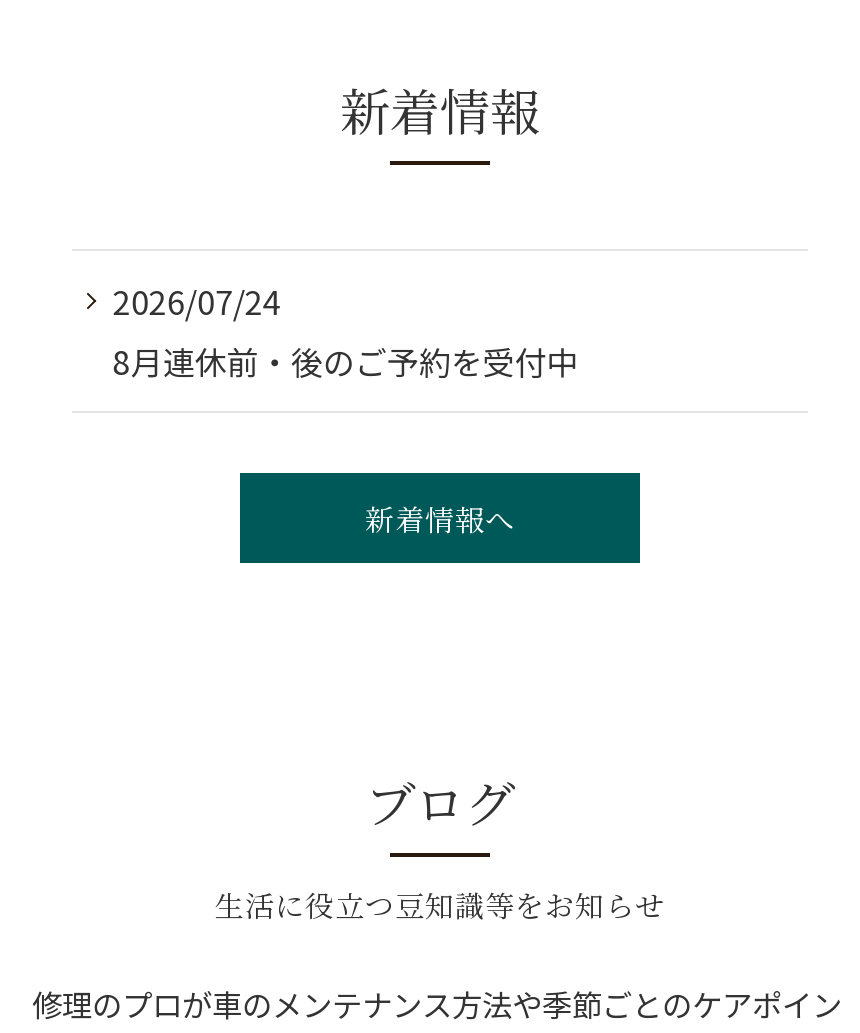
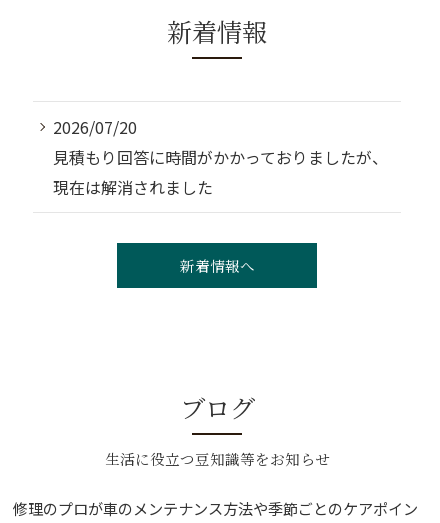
[113,277,579,385] 2026/07/24 | 8月連休前・後のご予約を受付中 -> [53,115,388,199] 2026/07/20 | 見積もり回答に時間がかかっておりましたが、 | 現在は解消されました

